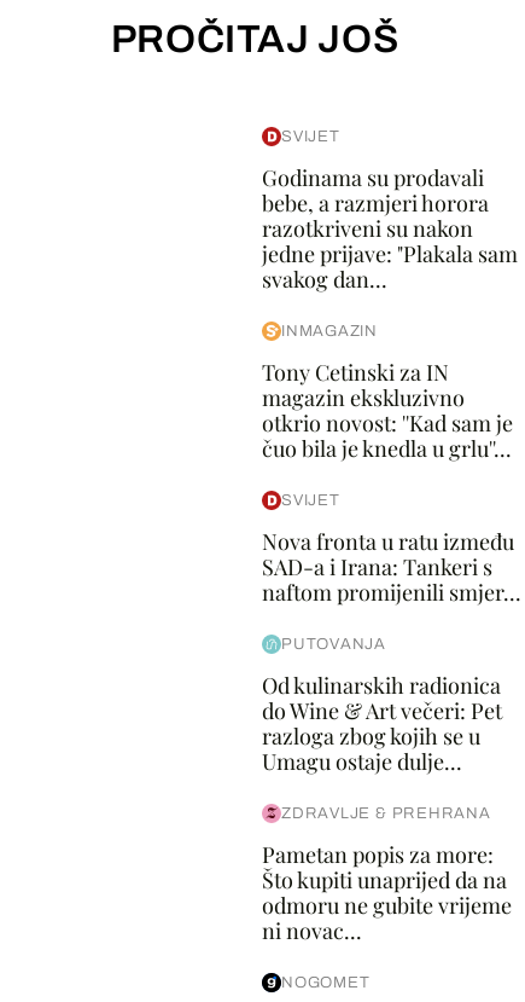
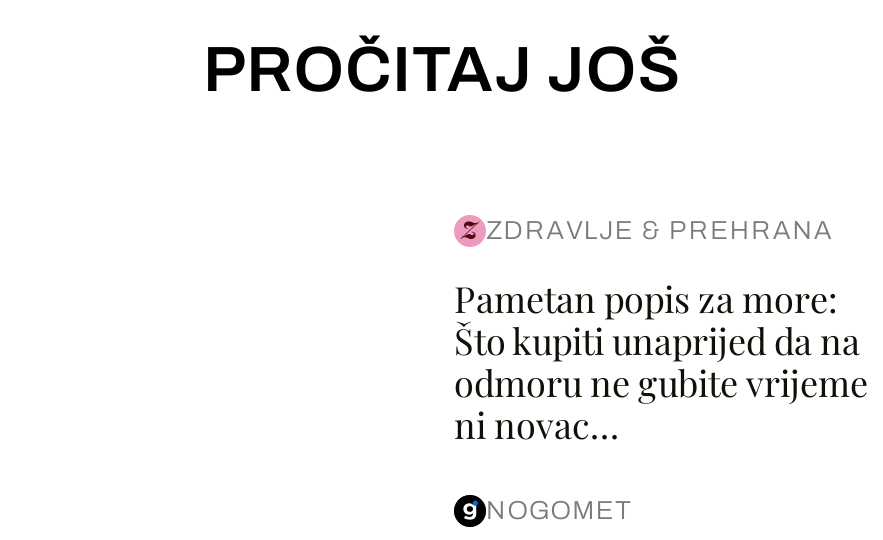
[262,128,521,776] SVIJET | Godinama su prodavali | bebe, a razmjeri horora | razotkriveni su nakon | jedne prijave: "Plakala sam | svakog dan... | INMAGAZIN | Tony Cetinski za IN | magazin ekskluzivno | otkrio novost: ''Kad sam je | čuo bila je knedla u grlu''... | SVIJET | Nova fronta u ratu između | SAD-a i Irana: Tankeri s | naftom promijenili smjer... | PUTOVANJA | Od kulinarskih radionica | do Wine & Art večeri: Pet | razloga zbog kojih se u | Umagu ostaje dulje... -> none

